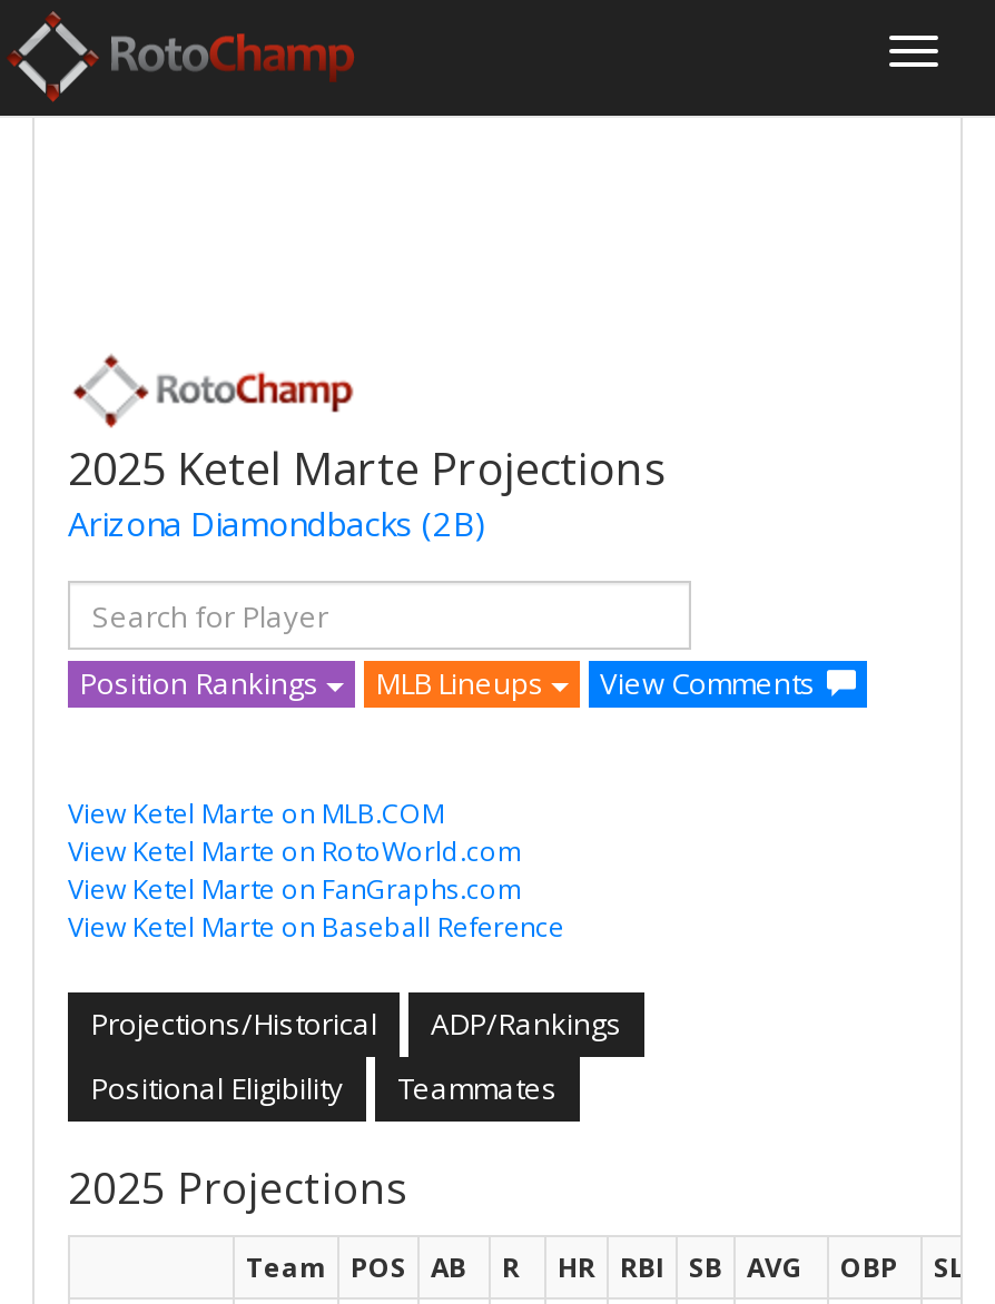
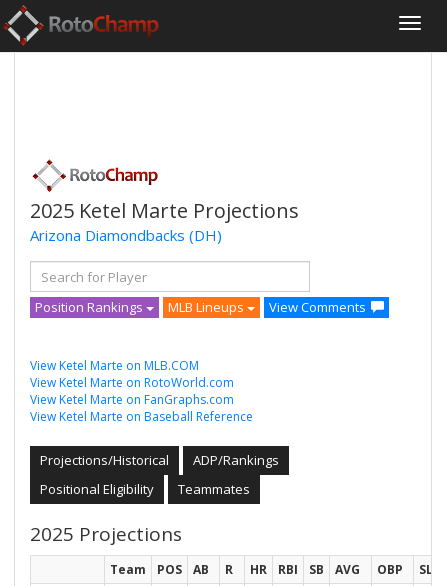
[68,501,486,545] Arizona Diamondbacks (2B) -> [30,225,222,245] Arizona Diamondbacks (DH)

